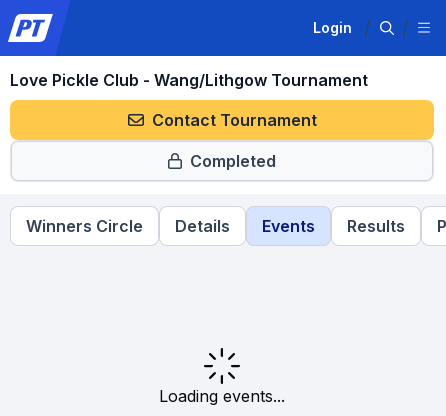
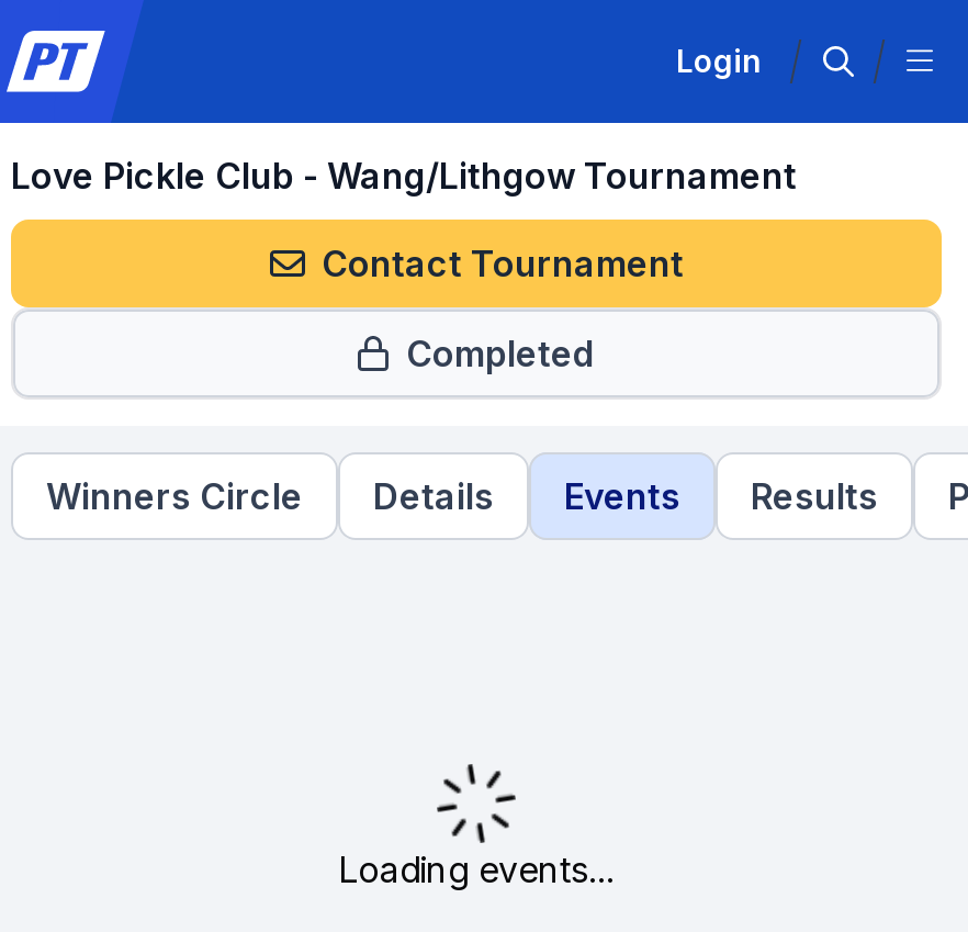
[204,348,240,384] [image] -> [437,764,516,843] [image]

